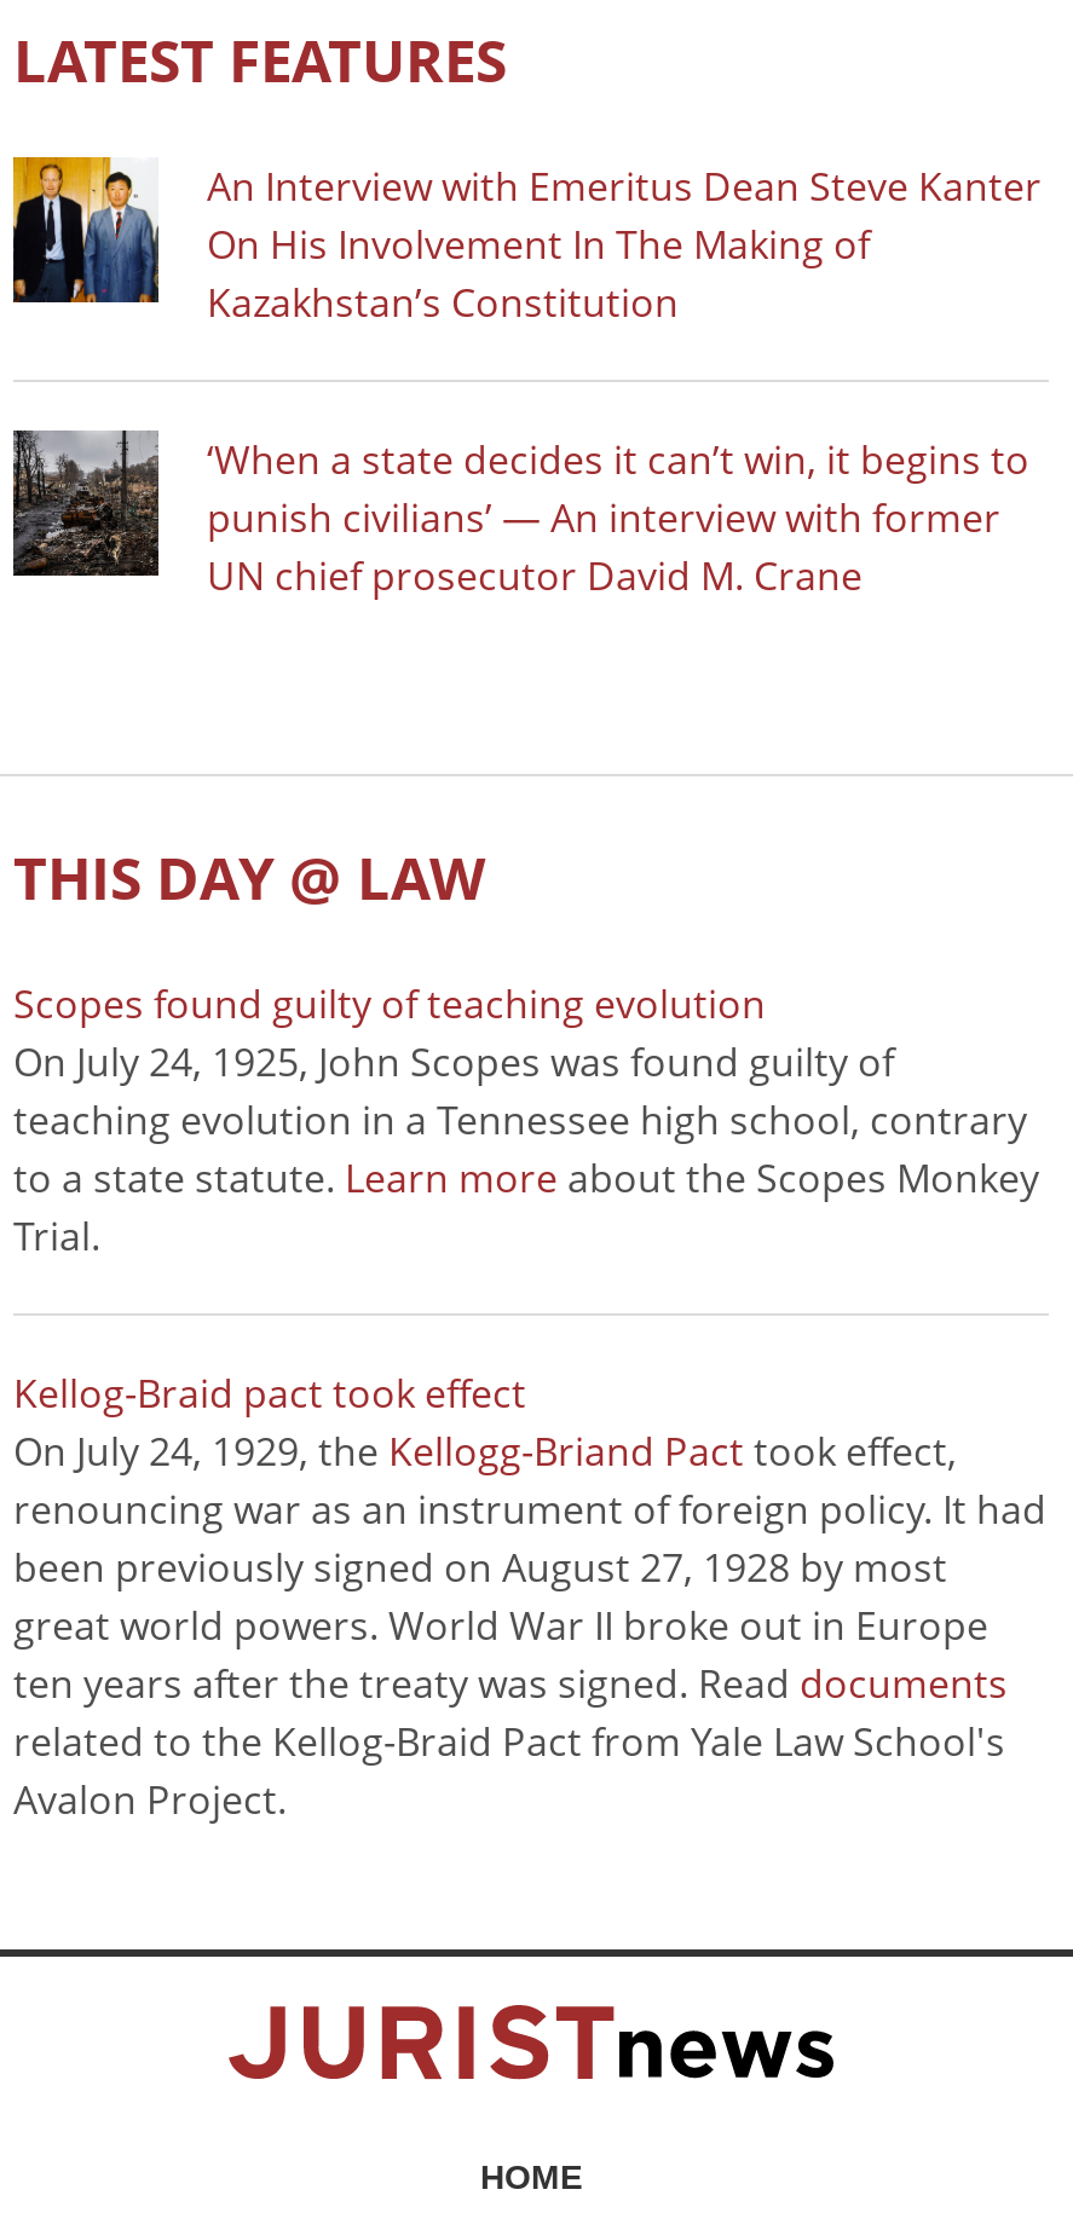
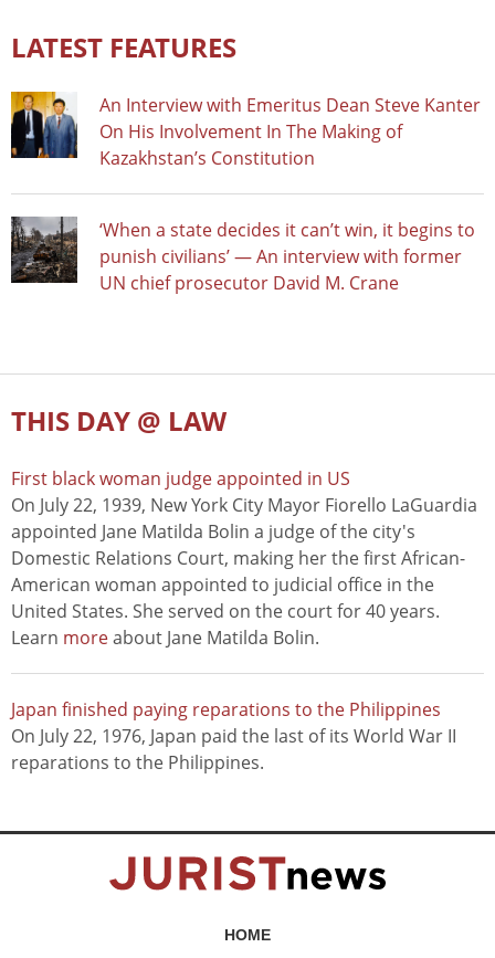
[13,977,1039,1263] Scopes found guilty of teaching evolution | On July 24, 1925, John Scopes was found guilty of | teaching evolution in a Tennessee high school, contrary | to a state statute. Learn more about the Scopes Monkey | Trial. -> [11,466,477,650] First black woman judge appointed in US | On July 22, 1939, New York City Mayor Fiorello LaGuardia | appointed Jane Matilda Bolin a judge of the city's | Domestic Relations Court, making her the first African- | American woman appointed to judicial office in the | United States. She served on the court for 40 years. | Learn more about Jane Matilda Bolin.
[13,1367,1046,1826] Kellog-Braid pact took effect | On July 24, 1929, the Kellogg-Briand Pact took effect, | renouncing war as an instrument of foreign policy. It had | been previously signed on August 27, 1928 by most | great world powers. World War II broke out in Europe | ten years after the treaty was signed. Read documents | related to the Kellog-Braid Pact from Yale Law School's | Avalon Project. -> [11,697,456,775] Japan finished paying reparations to the Philippines | On July 22, 1976, Japan paid the last of its World War II | reparations to the Philippines.

